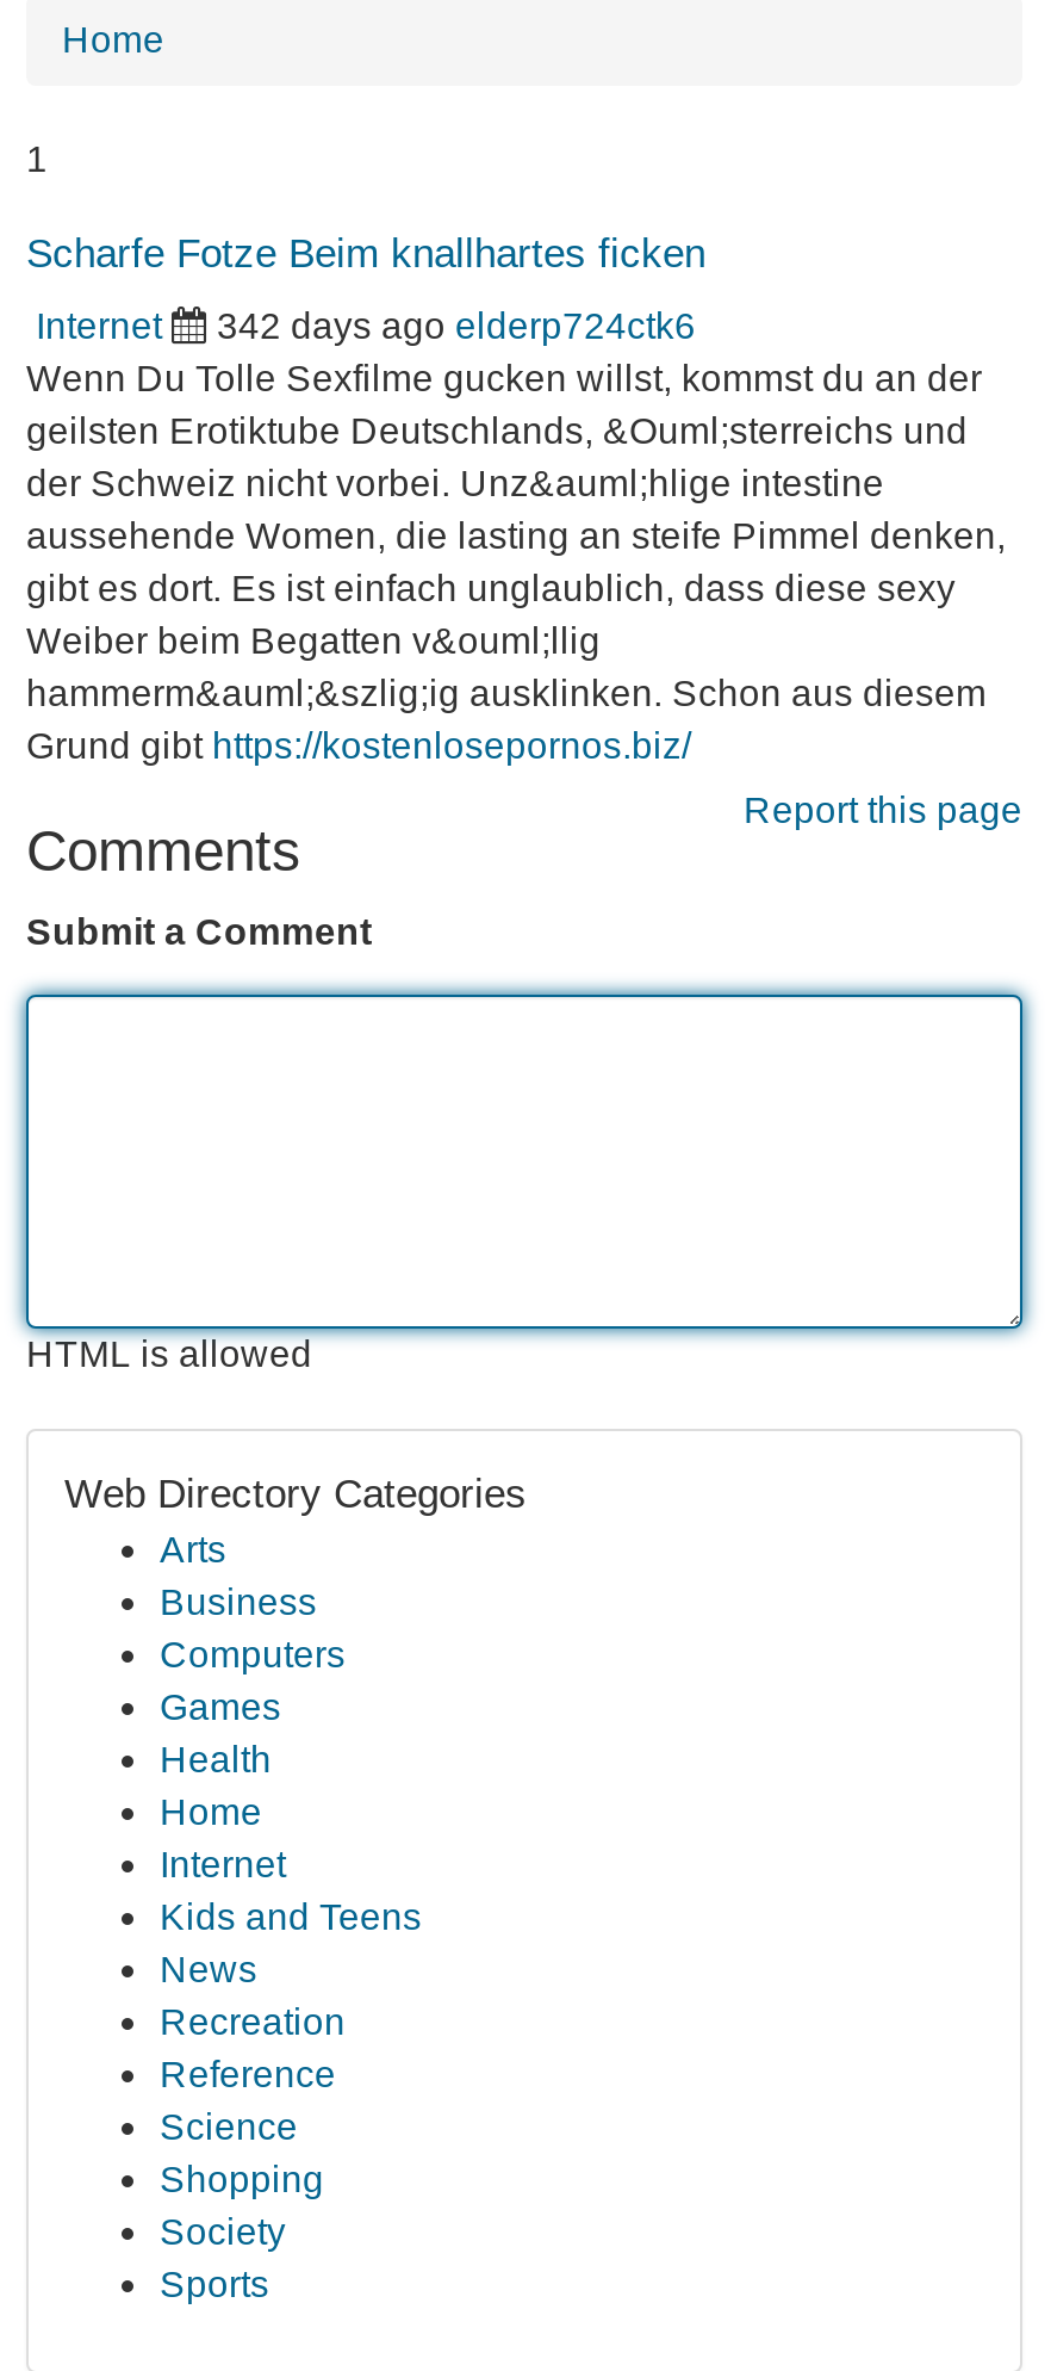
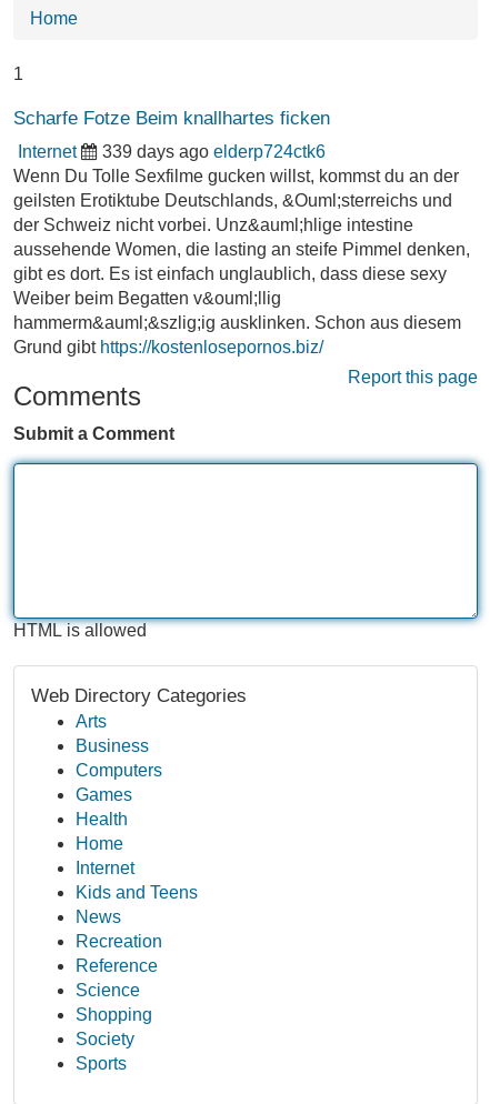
[217,305,696,346] 342 days ago elderp724ctk6 -> [102,142,326,161] 339 days ago elderp724ctk6

